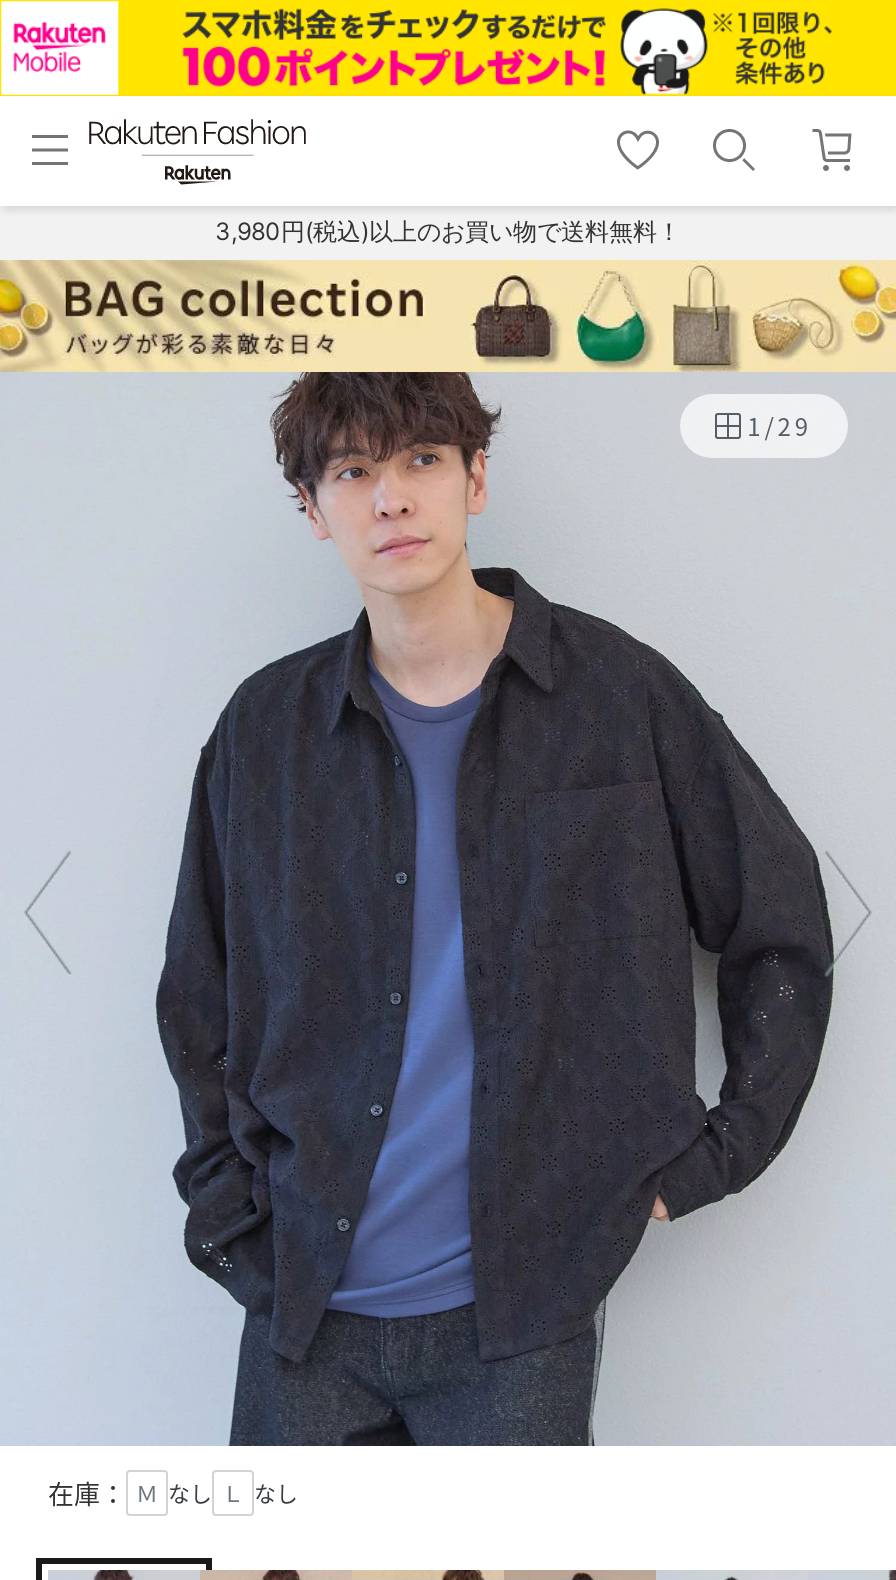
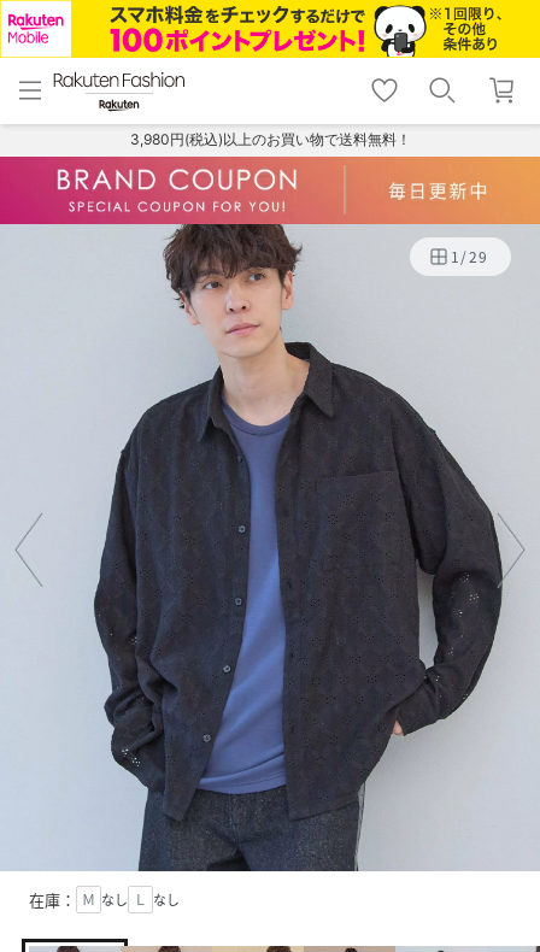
[6,260,890,374] [image] -> [4,155,536,225] [image]

